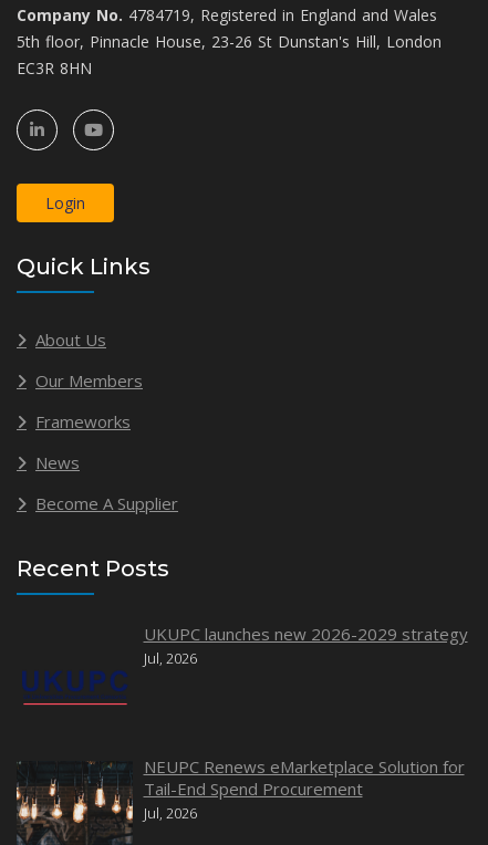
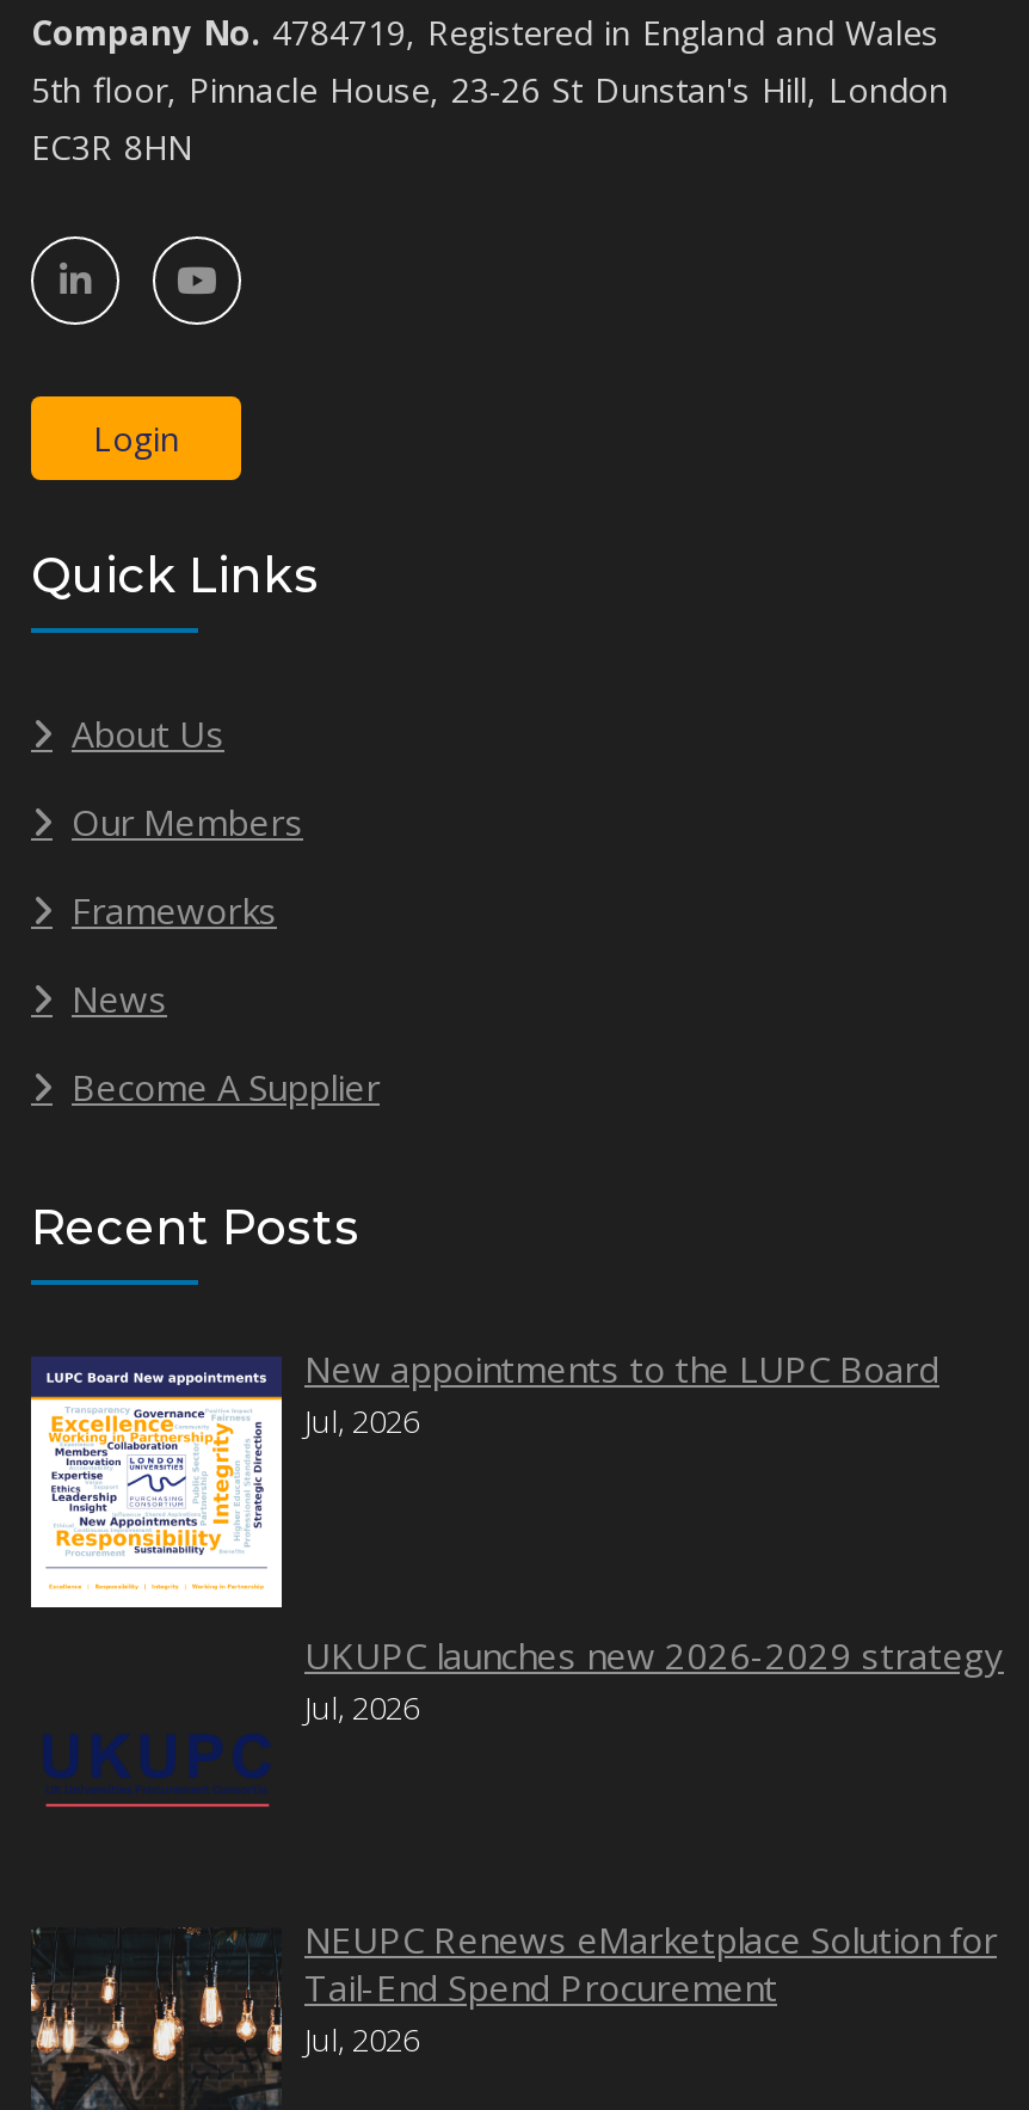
none -> [29,1345,939,1612] [image] | New appointments to the LUPC Board | Jul, 2026

